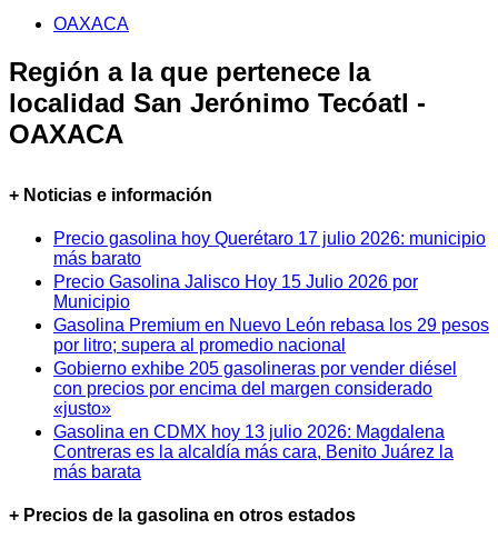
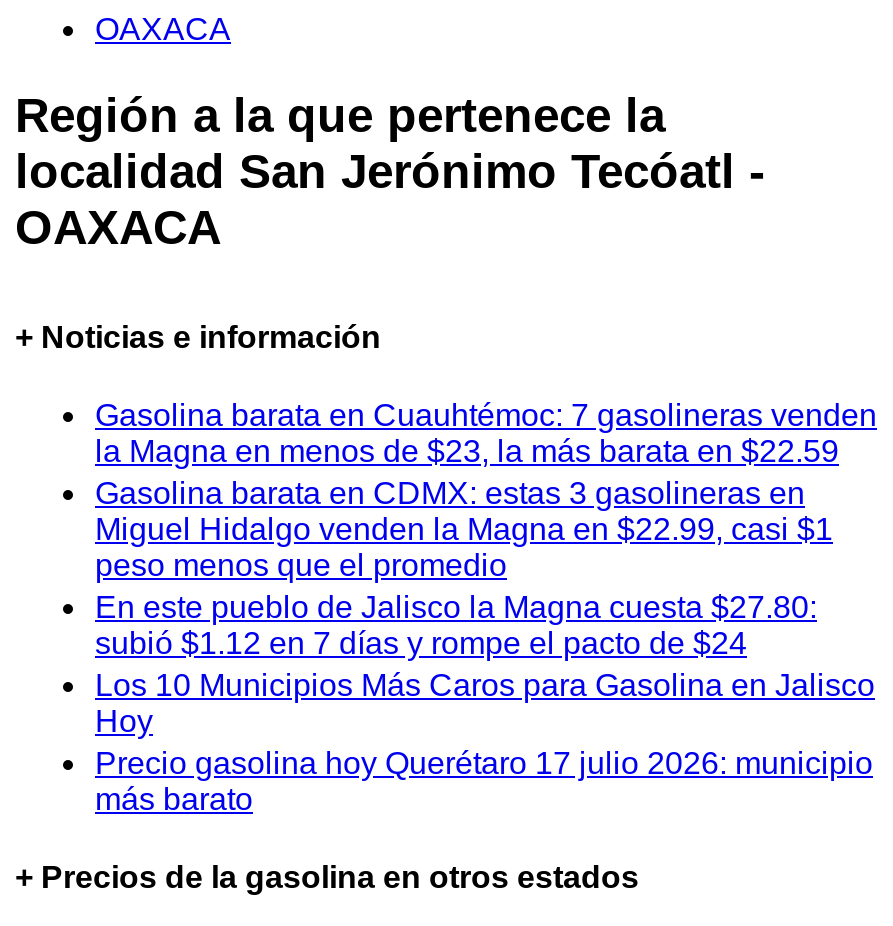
none -> [95,398,877,738] Gasolina barata en Cuauhtémoc: 7 gasolineras venden | la Magna en menos de $23, la más barata en $22.59 | Gasolina barata en CDMX: estas 3 gasolineras en | Miguel Hidalgo venden la Magna en $22.99, casi $1 | peso menos que el promedio | En este pueblo de Jalisco la Magna cuesta $27.80: | subió $1.12 en 7 días y rompe el pacto de $24 | Los 10 Municipios Más Caros para Gasolina en Jalisco | Hoy
moved [53,229,486,268] -> [95,746,873,816]: Precio gasolina hoy Querétaro 17 julio 2026: municipio | más barato
[53,272,489,481] Precio Gasolina Jalisco Hoy 15 Julio 2026 por | Municipio | Gasolina Premium en Nuevo León rebasa los 29 pesos | por litro; supera al promedio nacional | Gobierno exhibe 205 gasolineras por vender diésel | con precios por encima del margen considerado | «justo» | Gasolina en CDMX hoy 13 julio 2026: Magdalena | Contreras es la alcaldía más cara, Benito Juárez la | más barata -> none

